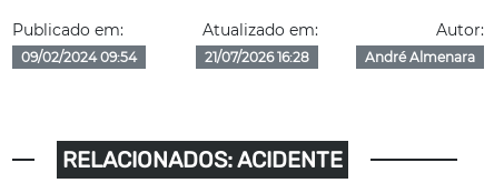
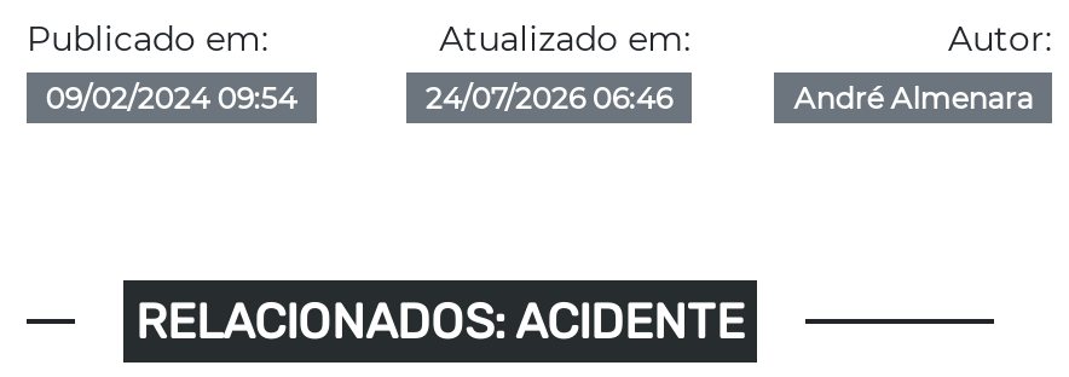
[205,48,309,65] 21/07/2026 16:28 -> [425,79,672,115] 24/07/2026 06:46

